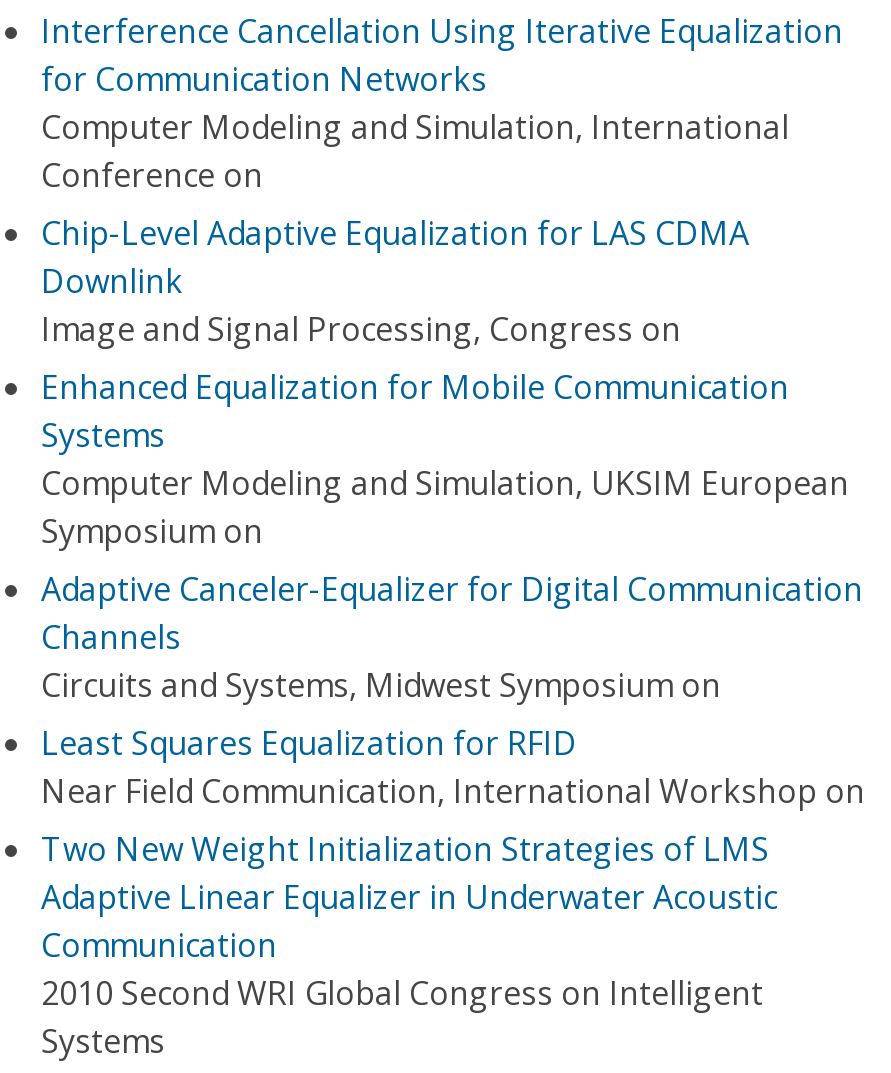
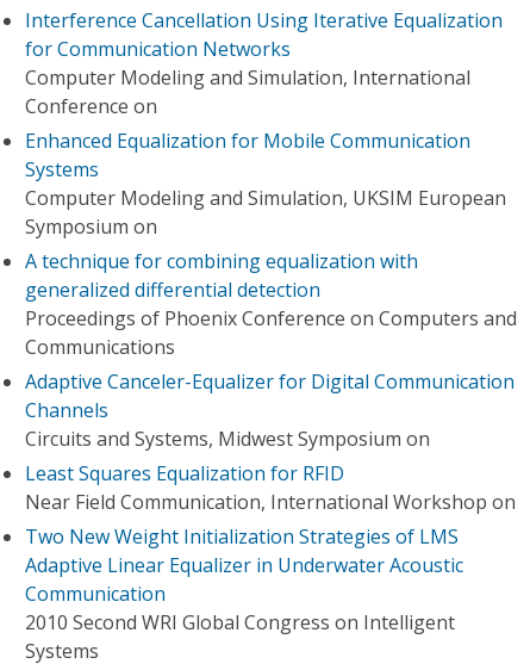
[41,211,749,351] Chip-Level Adaptive Equalization for LAS CDMA | Downlink | Image and Signal Processing, Congress on -> none
moved [41,365,849,553] -> [25,128,506,240]: Enhanced Equalization for Mobile Communication | Systems | Computer Modeling and Simulation, UKSIM European | Symposium on
none -> [25,248,517,360] A technique for combining equalization with | generalized differential detection | Proceedings of Phoenix Conference on Computers and | Communications

